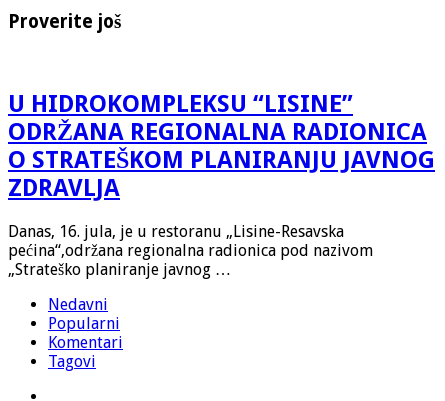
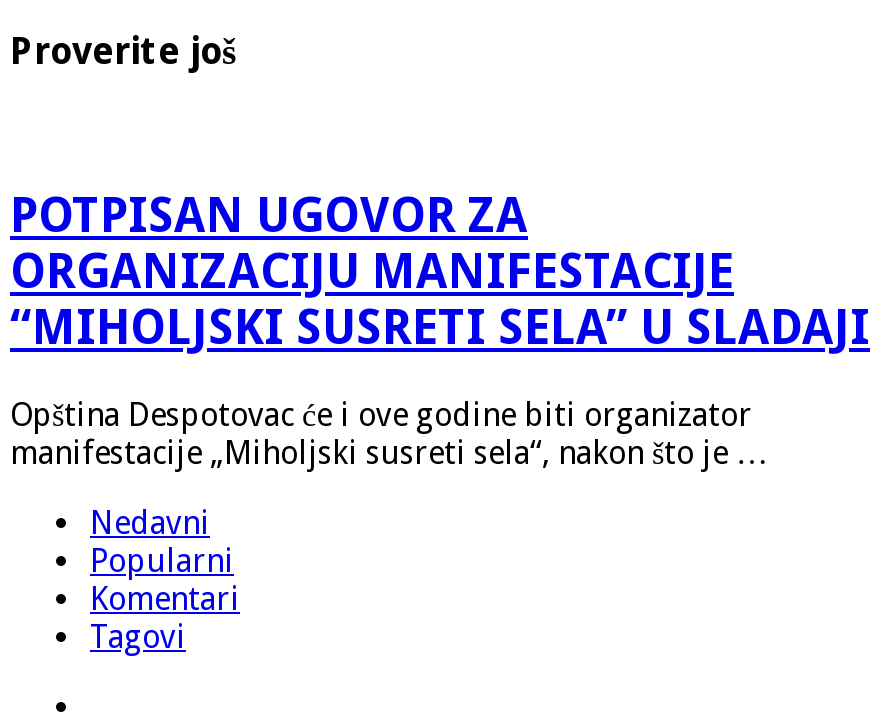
[8,90,435,202] U HIDROKOMPLEKSU “LISINE” | ODRŽANA REGIONALNA RADIONICA | O STRATEŠKOM PLANIRANJU JAVNOG | ZDRAVLJA -> [10,188,870,356] POTPISAN UGOVOR ZA | ORGANIZACIJU MANIFESTACIJE | “MIHOLJSKI SUSRETI SELA” U SLADAJI
[8,222,373,279] Danas, 16. jula, je u restoranu „Lisine-Resavska | pećina“,održana regionalna radionica pod nazivom | „Strateško planiranje javnog … -> [10,396,768,472] Opština Despotovac će i ove godine biti organizator | manifestacije „Miholjski susreti sela“, nakon što je …

